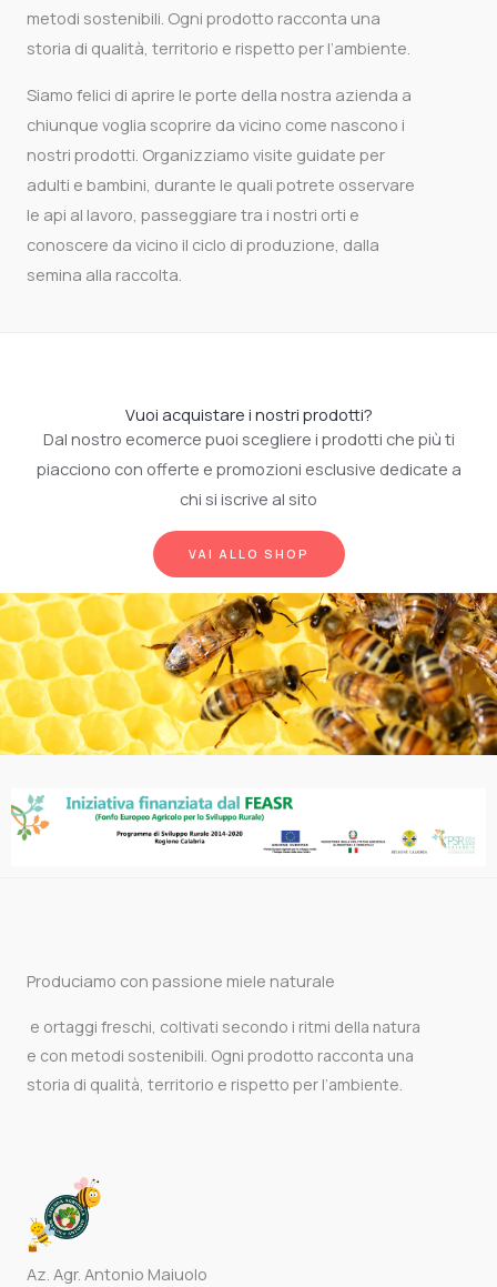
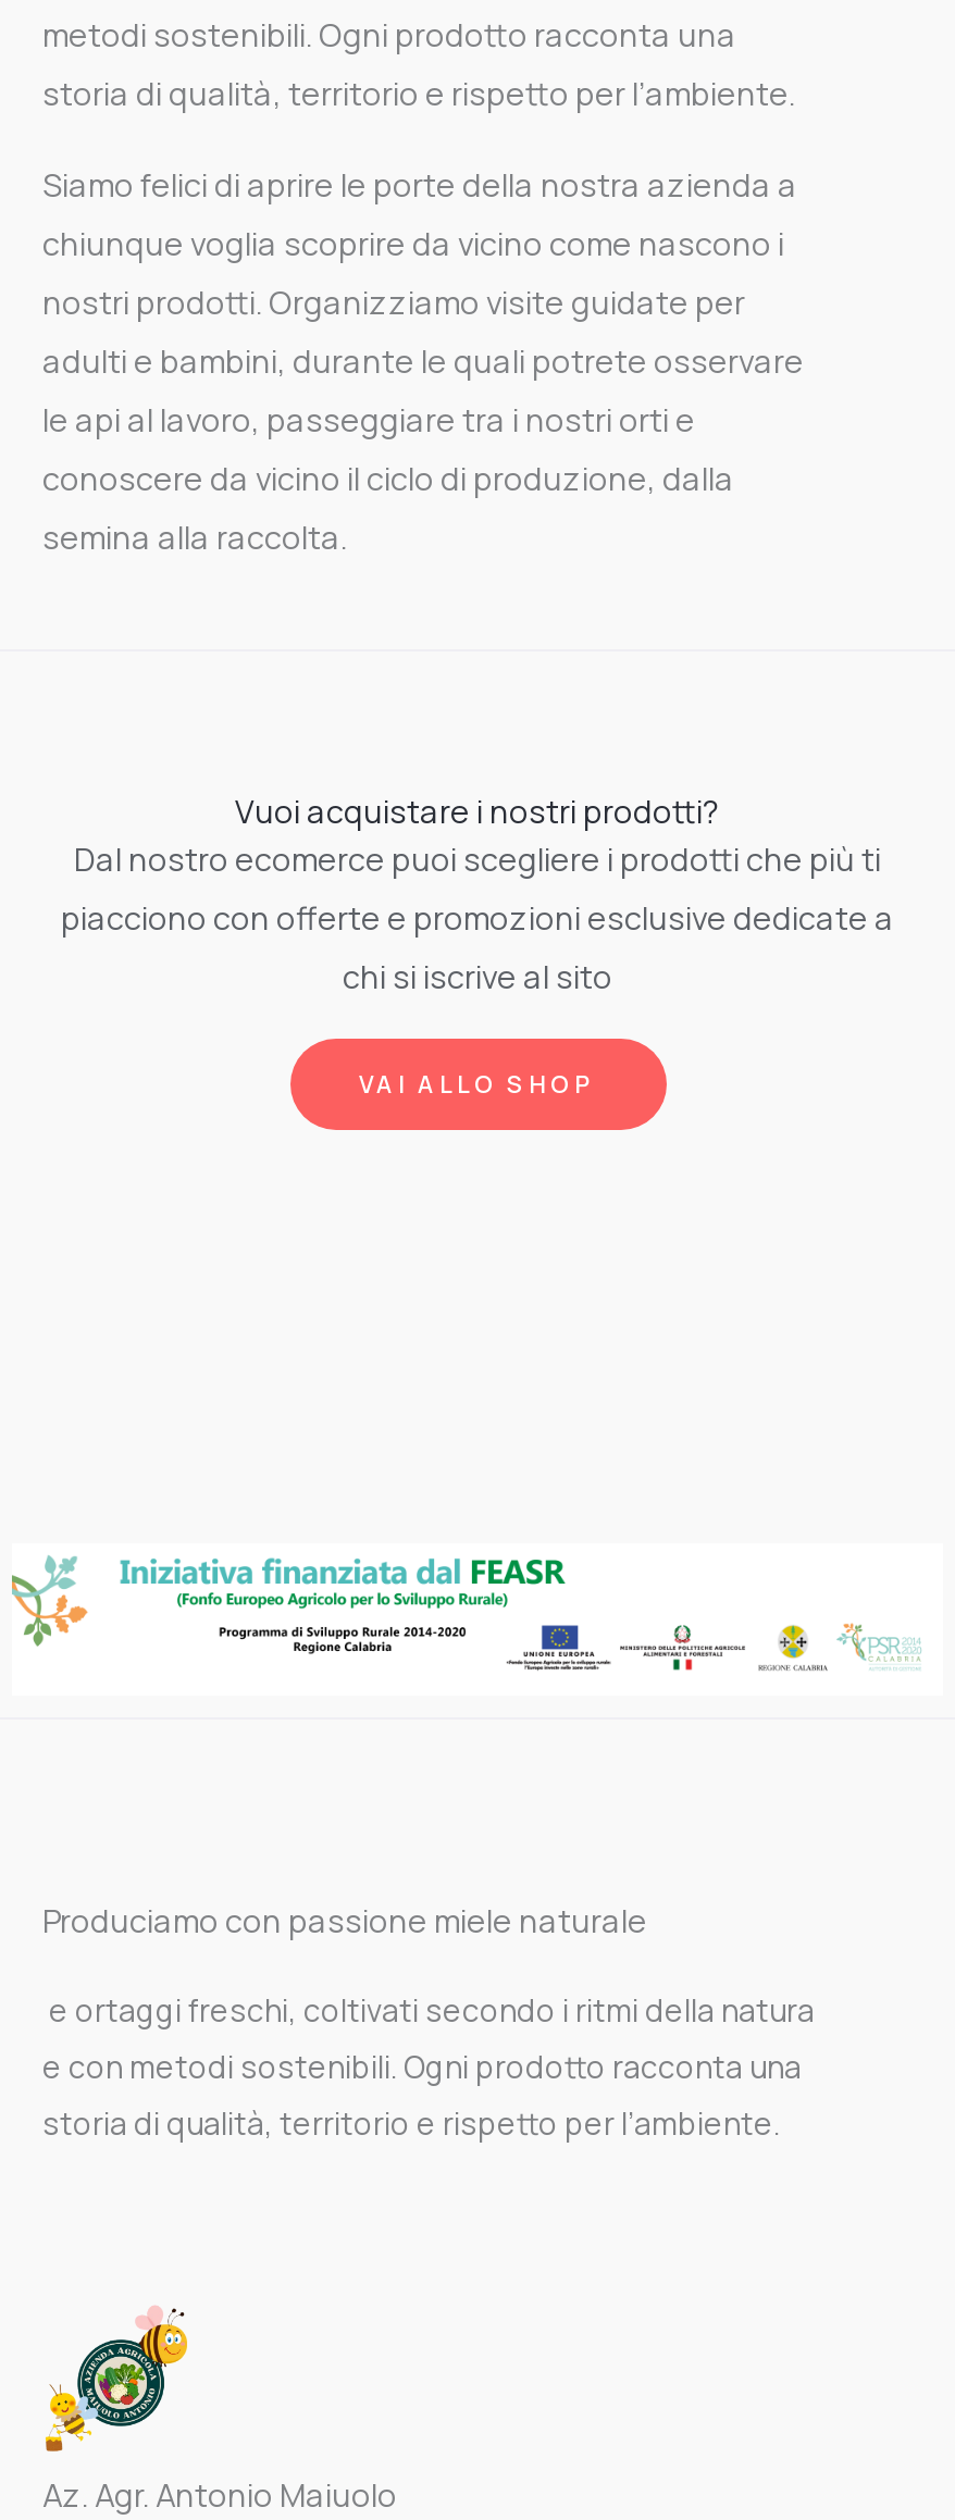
[3,592,494,756] [image] -> none

